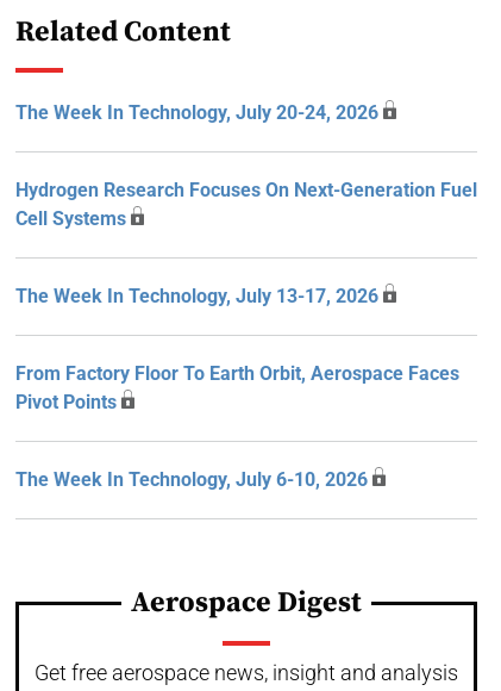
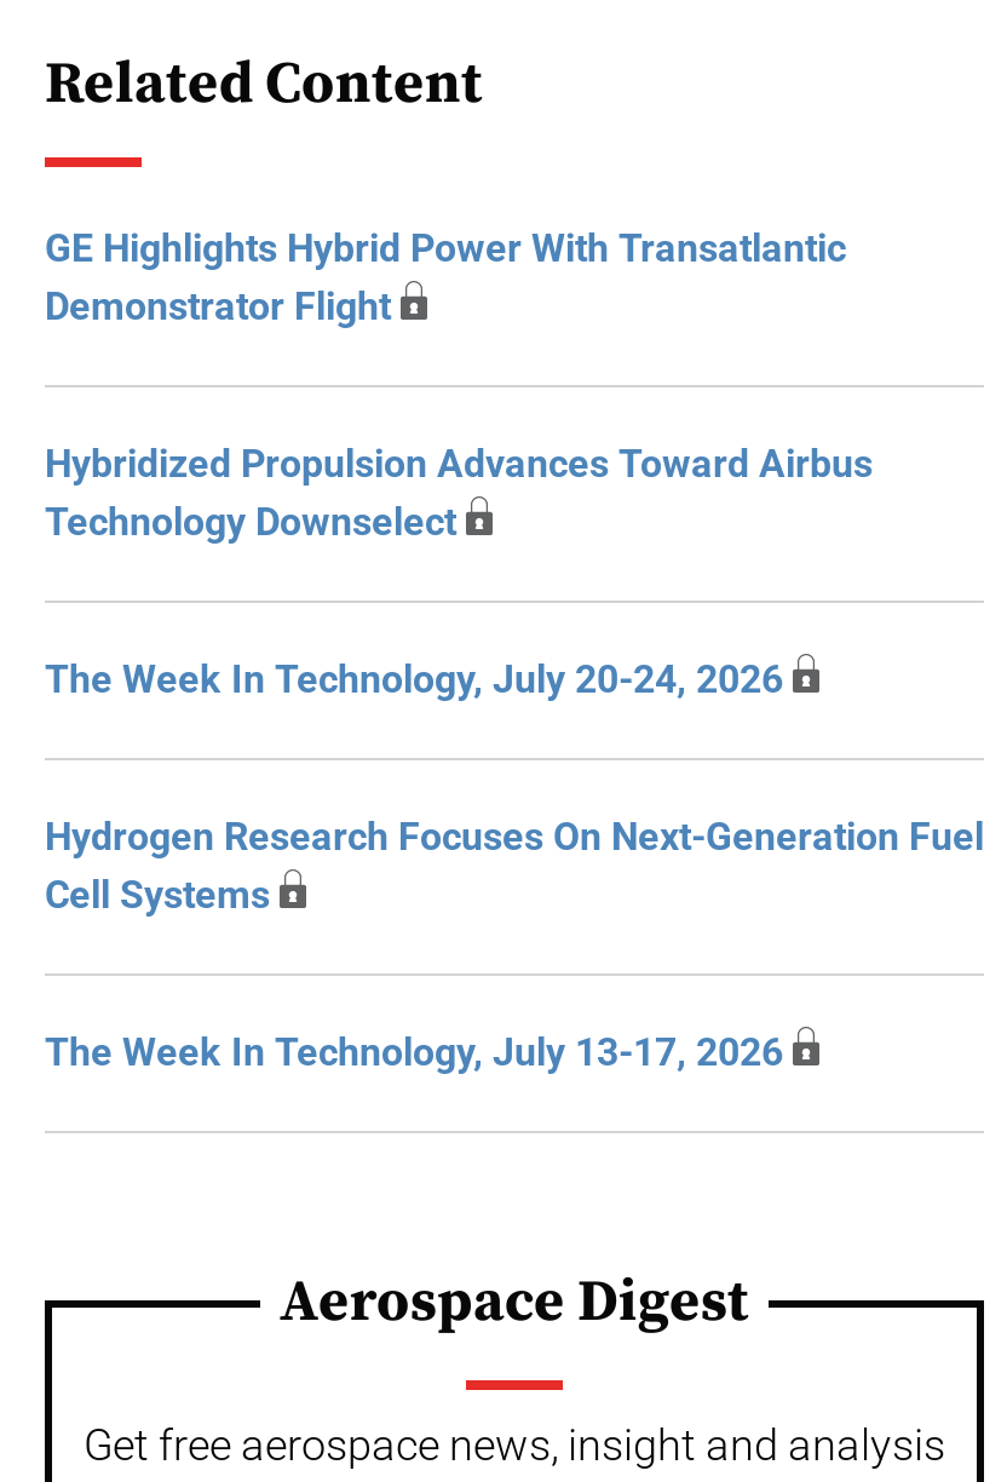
none -> [45,225,873,545] GE Highlights Hybrid Power With Transatlantic | Demonstrator Flight | Hybridized Propulsion Advances Toward Airbus | Technology Downselect
moved [15,101,477,307] -> [45,656,984,1075]: The Week In Technology, July 20-24, 2026 | Hydrogen Research Focuses On Next-Generation Fuel | Cell Systems | The Week In Technology, July 13-17, 2026
[15,362,459,491] From Factory Floor To Earth Orbit, Aerospace Faces | Pivot Points | The Week In Technology, July 6-10, 2026 -> none

